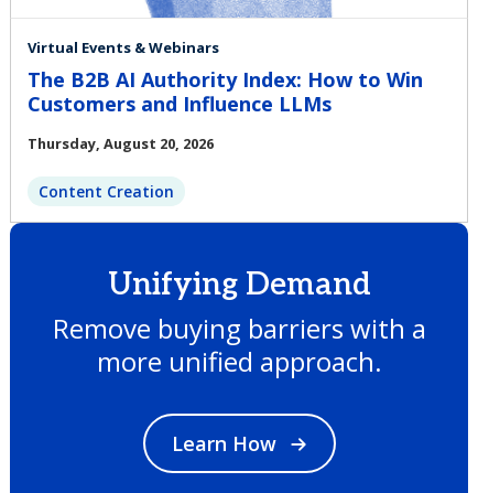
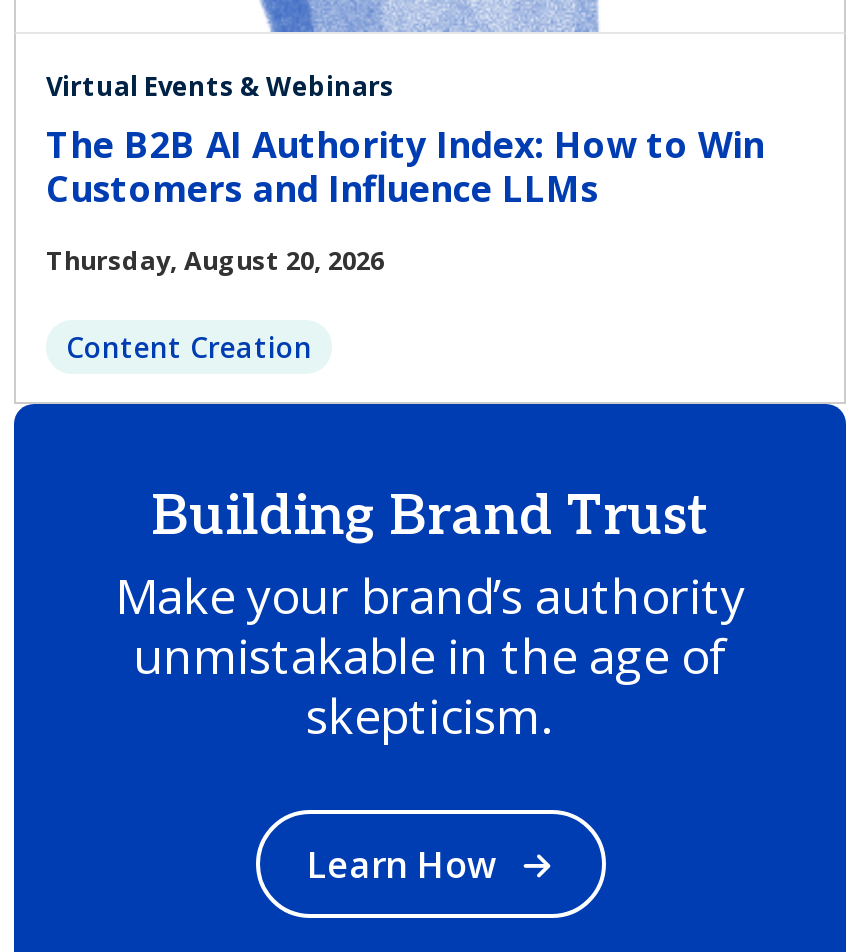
[52,267,426,379] Unifying Demand | Remove buying barriers with a | more unified approach. -> [115,484,745,748] Building Brand Trust | Make your brand’s authority | unmistakable in the age of | skepticism.

